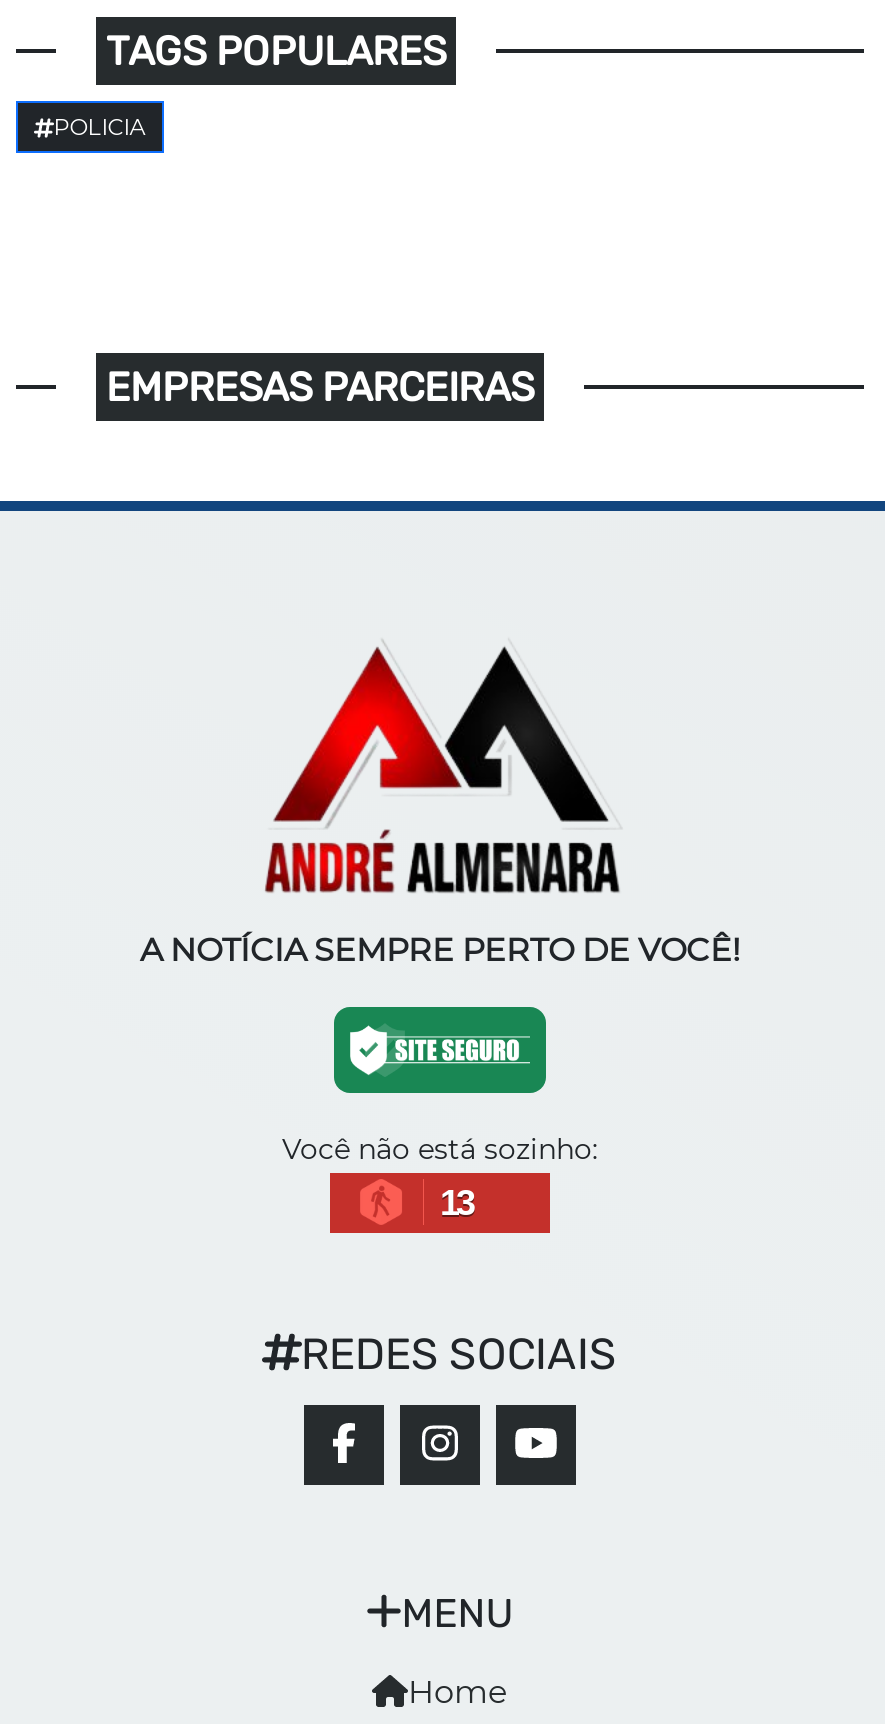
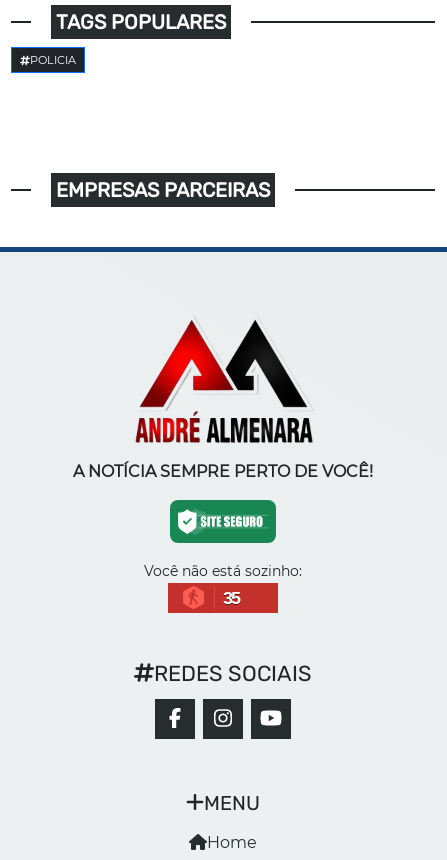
[440,1183,472,1223] 13 -> [223,588,239,608] 35

